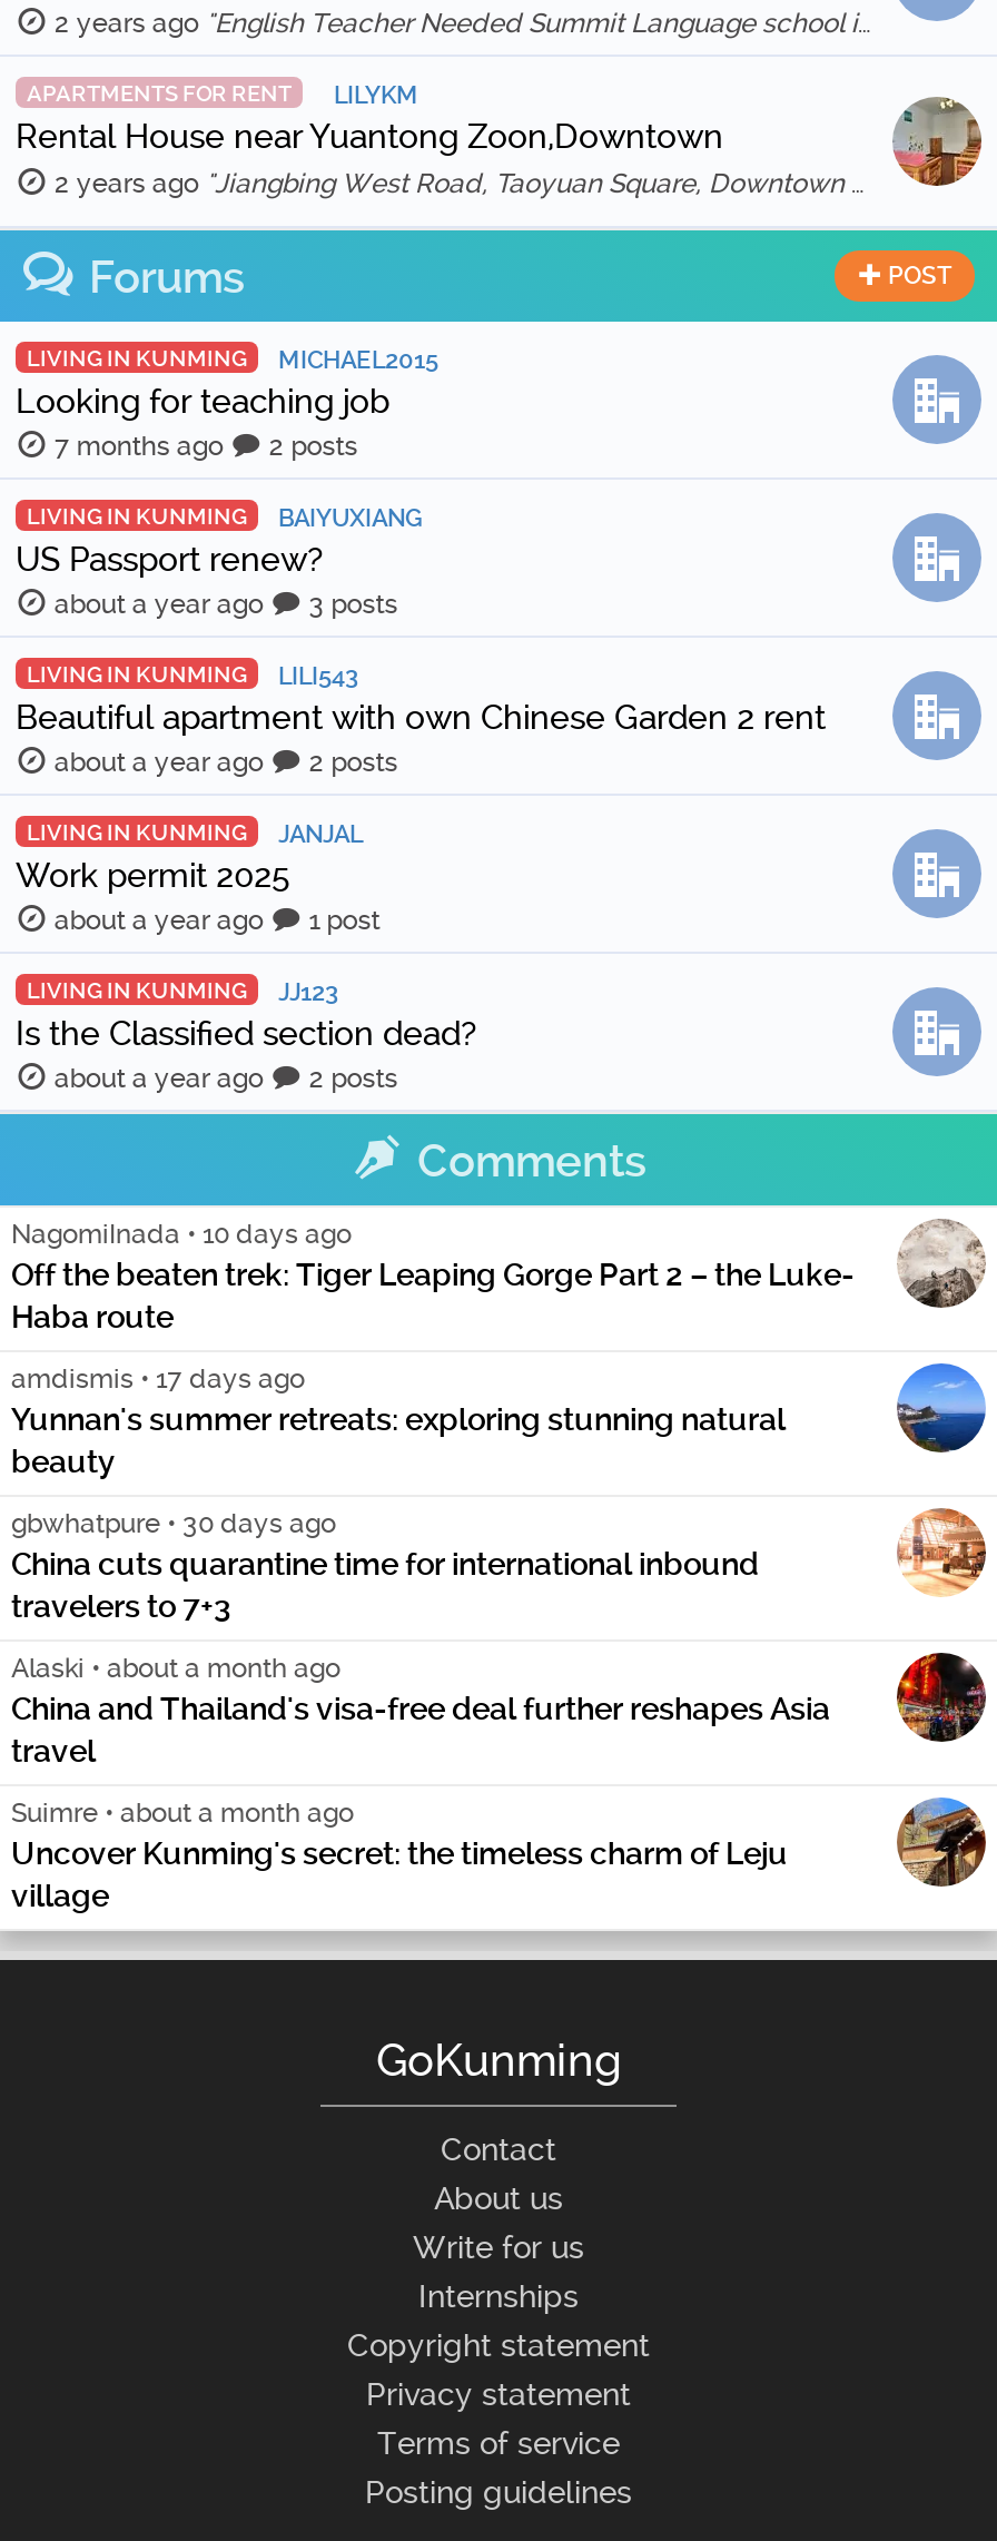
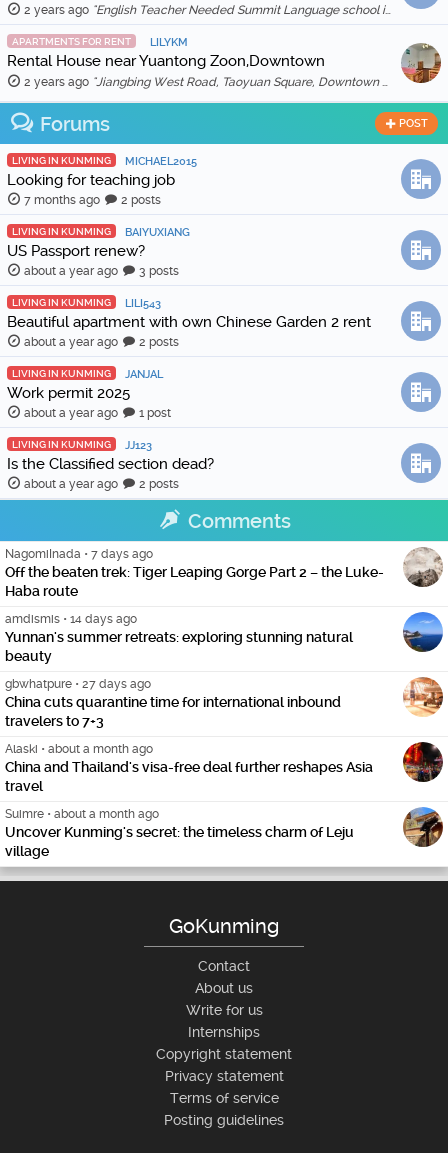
[11,1218,352,1249] NagomiInada • 10 days ago -> [5,547,153,561] NagomiInada • 7 days ago
[11,1363,305,1394] amdismis • 17 days ago -> [5,612,137,626] amdismis • 14 days ago
[11,1507,336,1538] gbwhatpure • 30 days ago -> [5,677,151,691] gbwhatpure • 27 days ago

